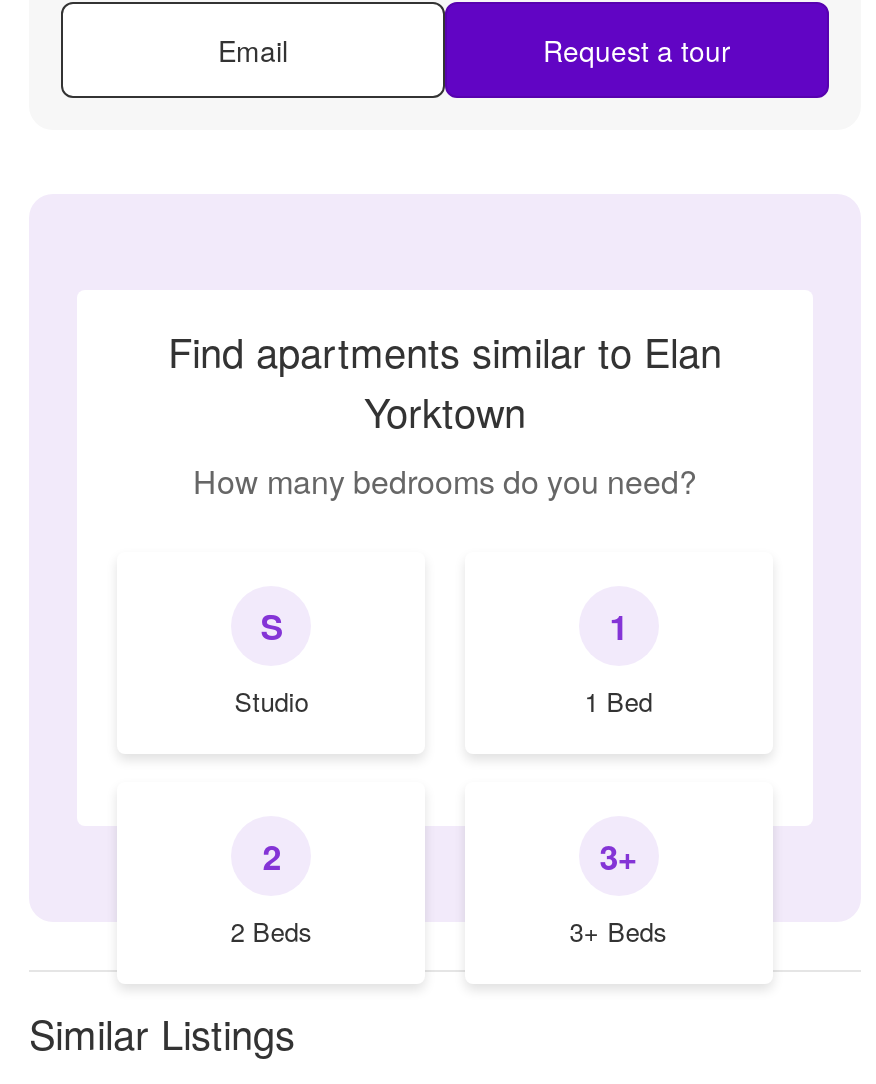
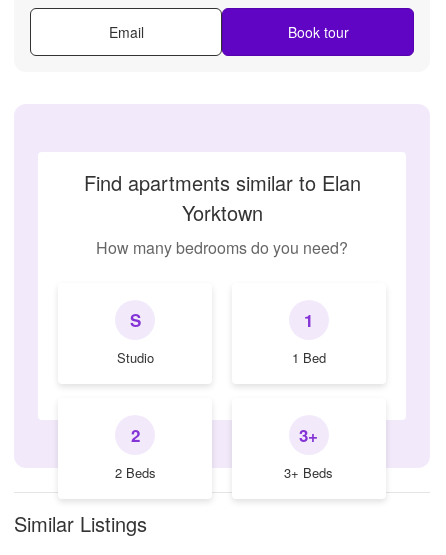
[543,29,731,69] Request a tour -> [287,22,348,42] Book tour

